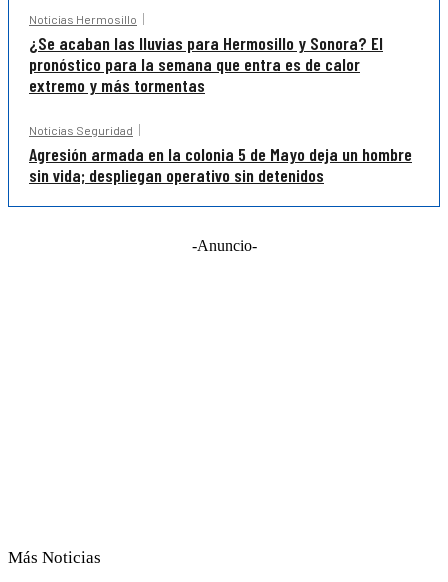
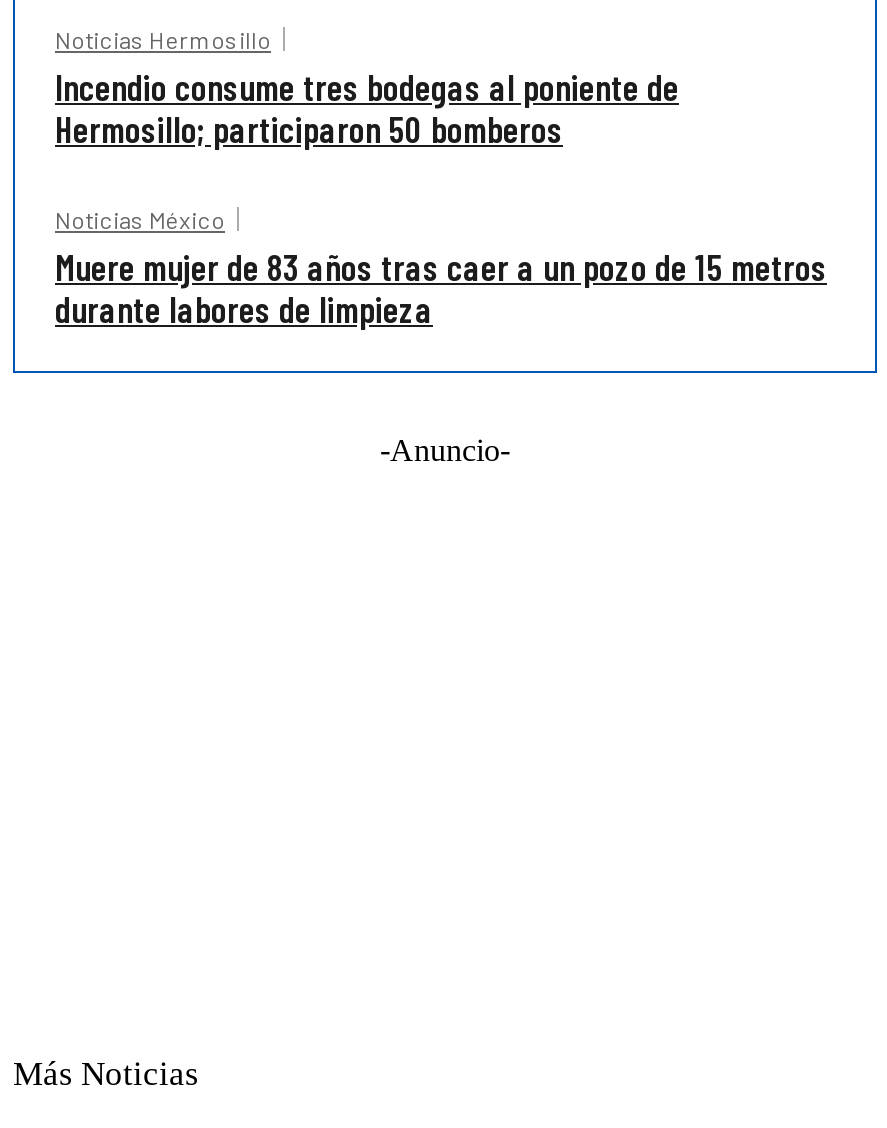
[29,32,383,96] ¿Se acaban las lluvias para Hermosillo y Sonora? El | pronóstico para la semana que entra es de calor | extremo y más tormentas -> [55,65,679,151] Incendio consume tres bodegas al poniente de | Hermosillo; participaron 50 bomberos
[29,123,412,186] Noticias Seguridad | Agresión armada en la colonia 5 de Mayo deja un hombre | sin vida; despliegan operativo sin detenidos -> [55,205,827,331] Noticias México | Muere mujer de 83 años tras caer a un pozo de 15 metros | durante labores de limpieza

